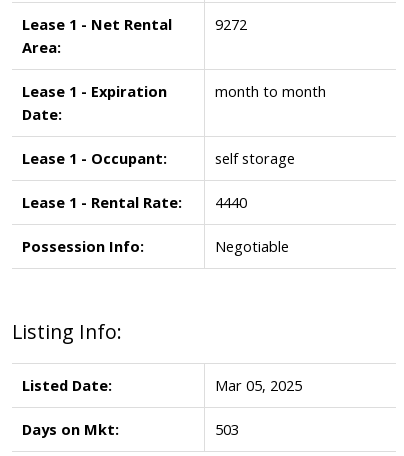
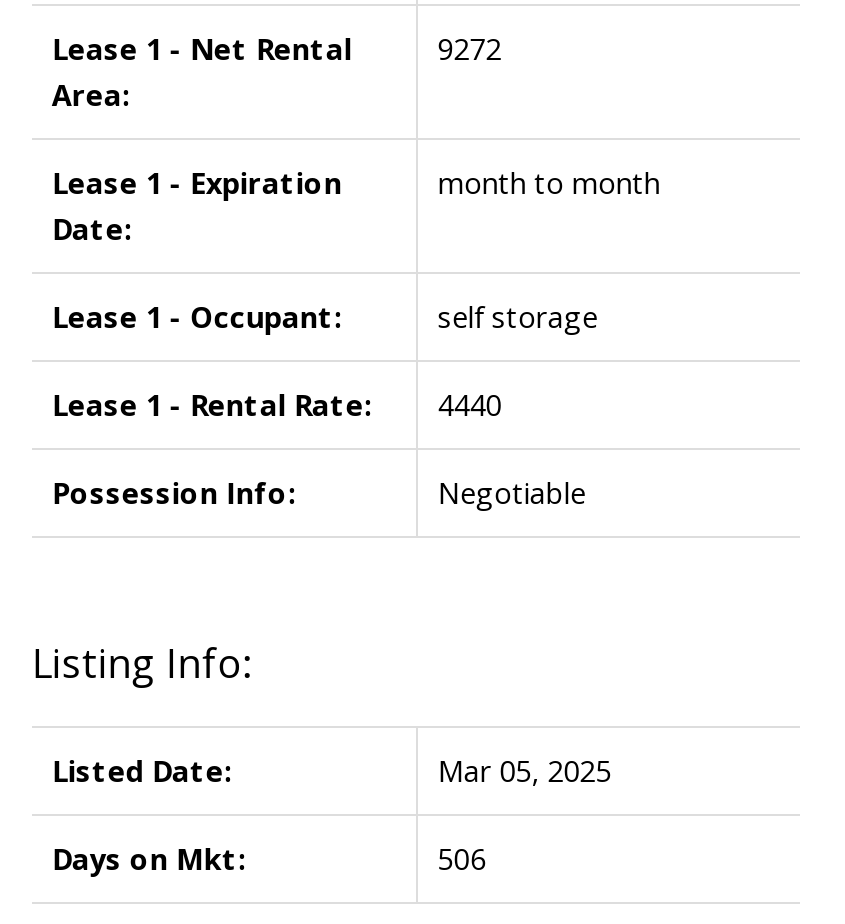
[215,419,239,439] 503 -> [438,838,486,878] 506

